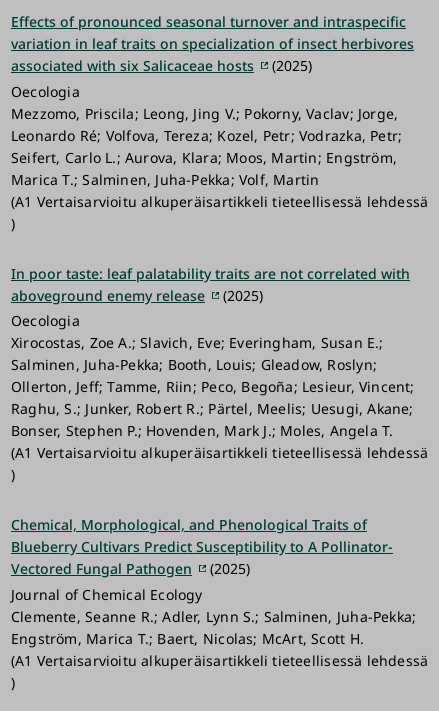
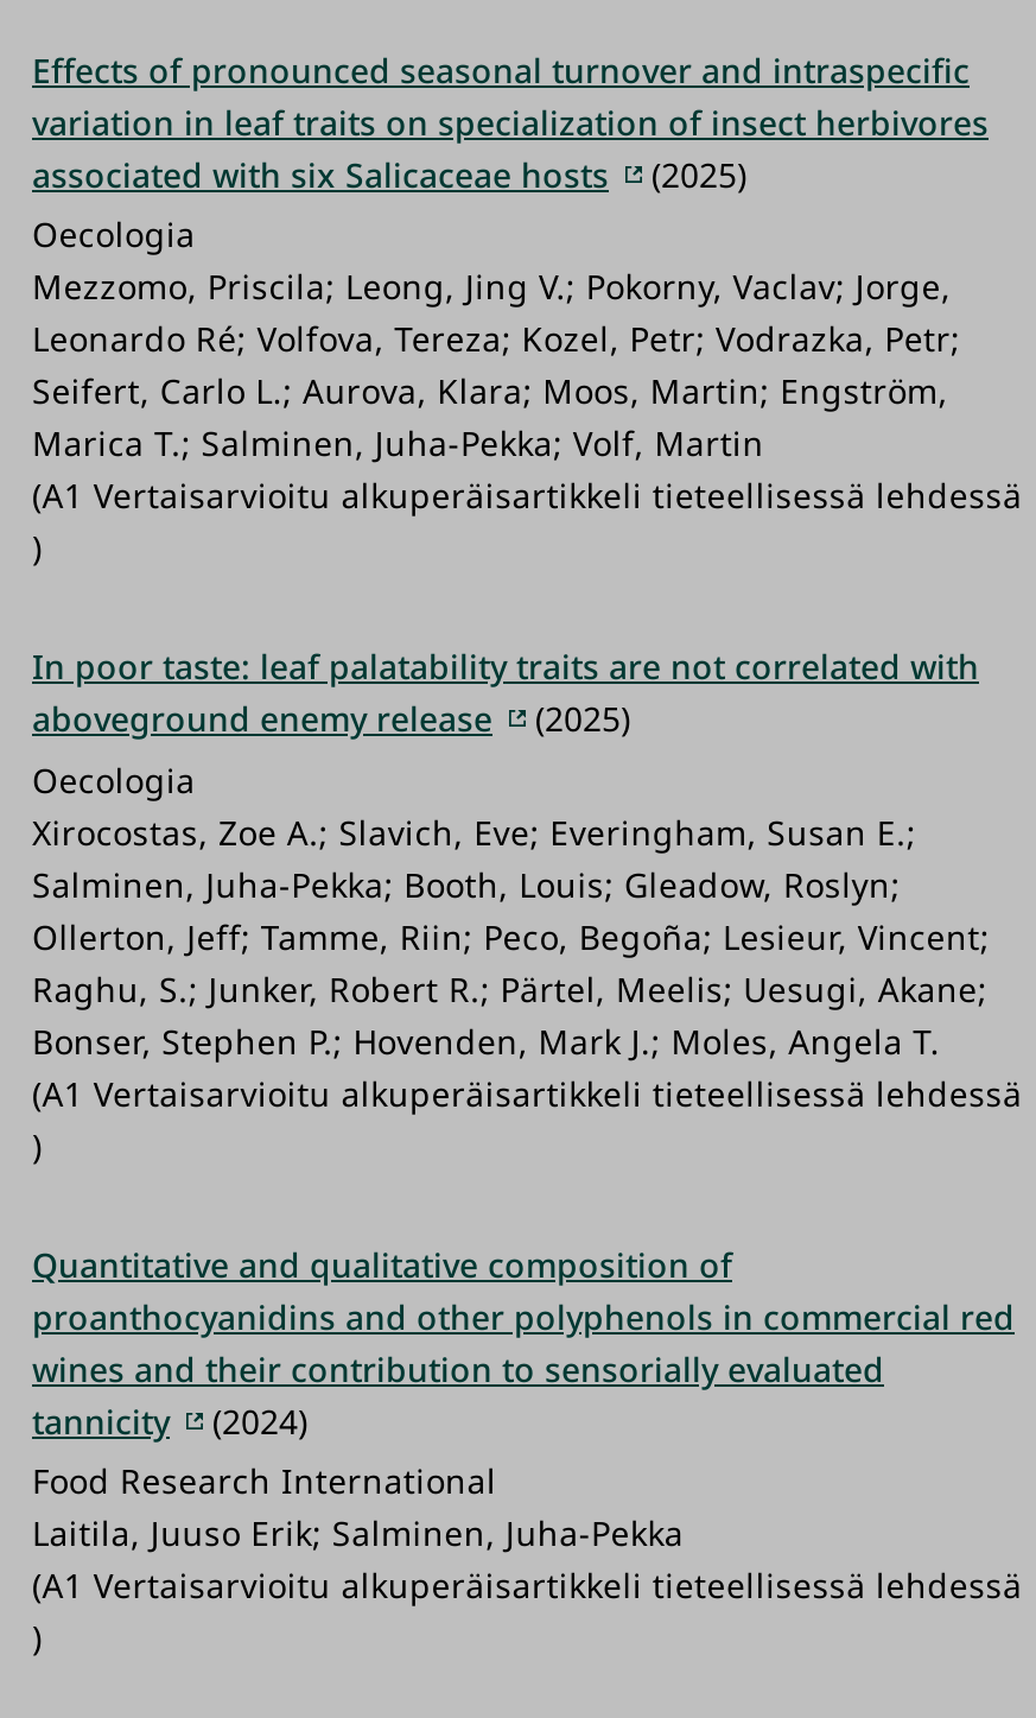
[11,515,416,648] Chemical, Morphological, and Phenological Traits of | Blueberry Cultivars Predict Susceptibility to A Pollinator- | Vectored Fungal Pathogen | (2025) | Journal of Chemical Ecology | Clemente, Seanne R.; Adler, Lynn S.; Salminen, Juha-Pekka; | Engström, Marica T.; Baert, Nicolas; McArt, Scott H. -> [32,1241,1015,1556] Quantitative and qualitative composition of | proanthocyanidins and other polyphenols in commercial red | wines and their contribution to sensorially evaluated | tannicity | (2024) | Food Research International | Laitila, Juuso Erik; Salminen, Juha-Pekka

